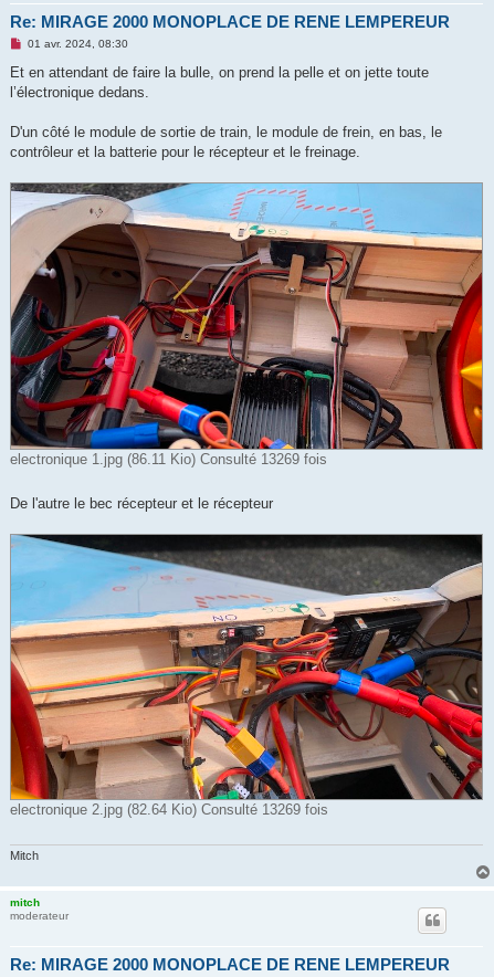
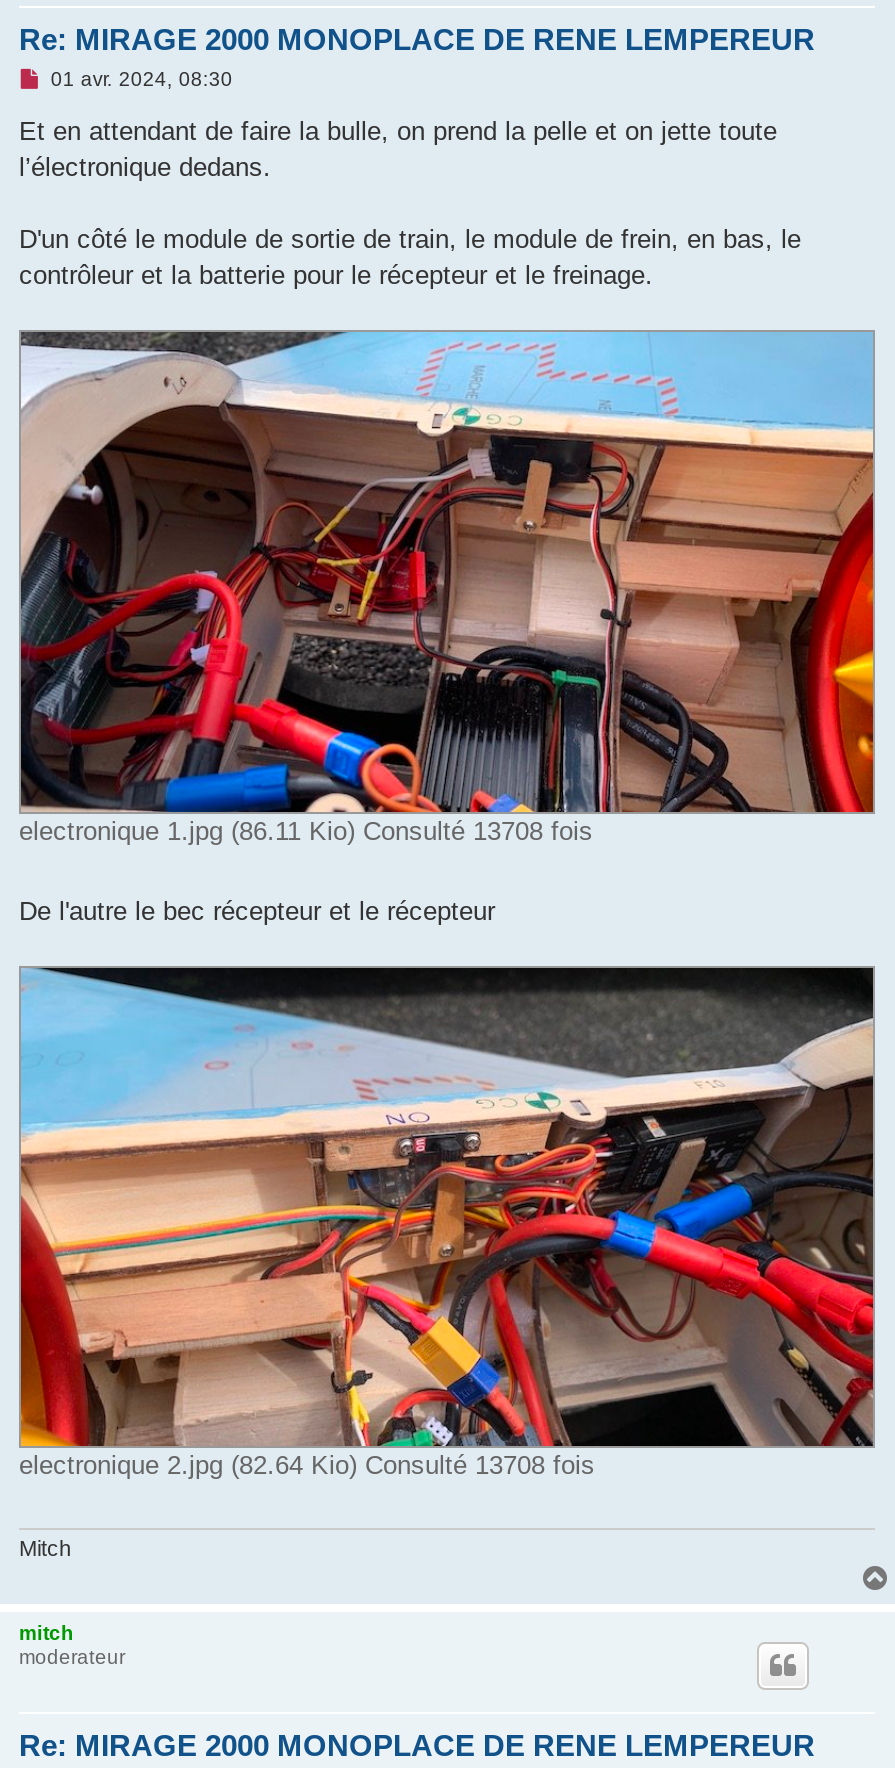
[10,450,327,467] electronique 1.jpg (86.11 Kio) Consulté 13269 fois -> [19,815,593,845] electronique 1.jpg (86.11 Kio) Consulté 13708 fois
[10,801,328,818] electronique 2.jpg (82.64 Kio) Consulté 13269 fois -> [19,1450,595,1480] electronique 2.jpg (82.64 Kio) Consulté 13708 fois

